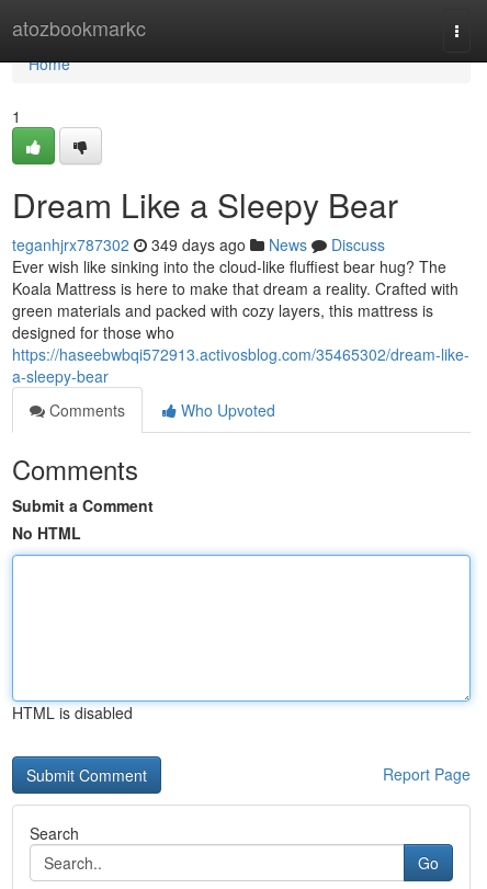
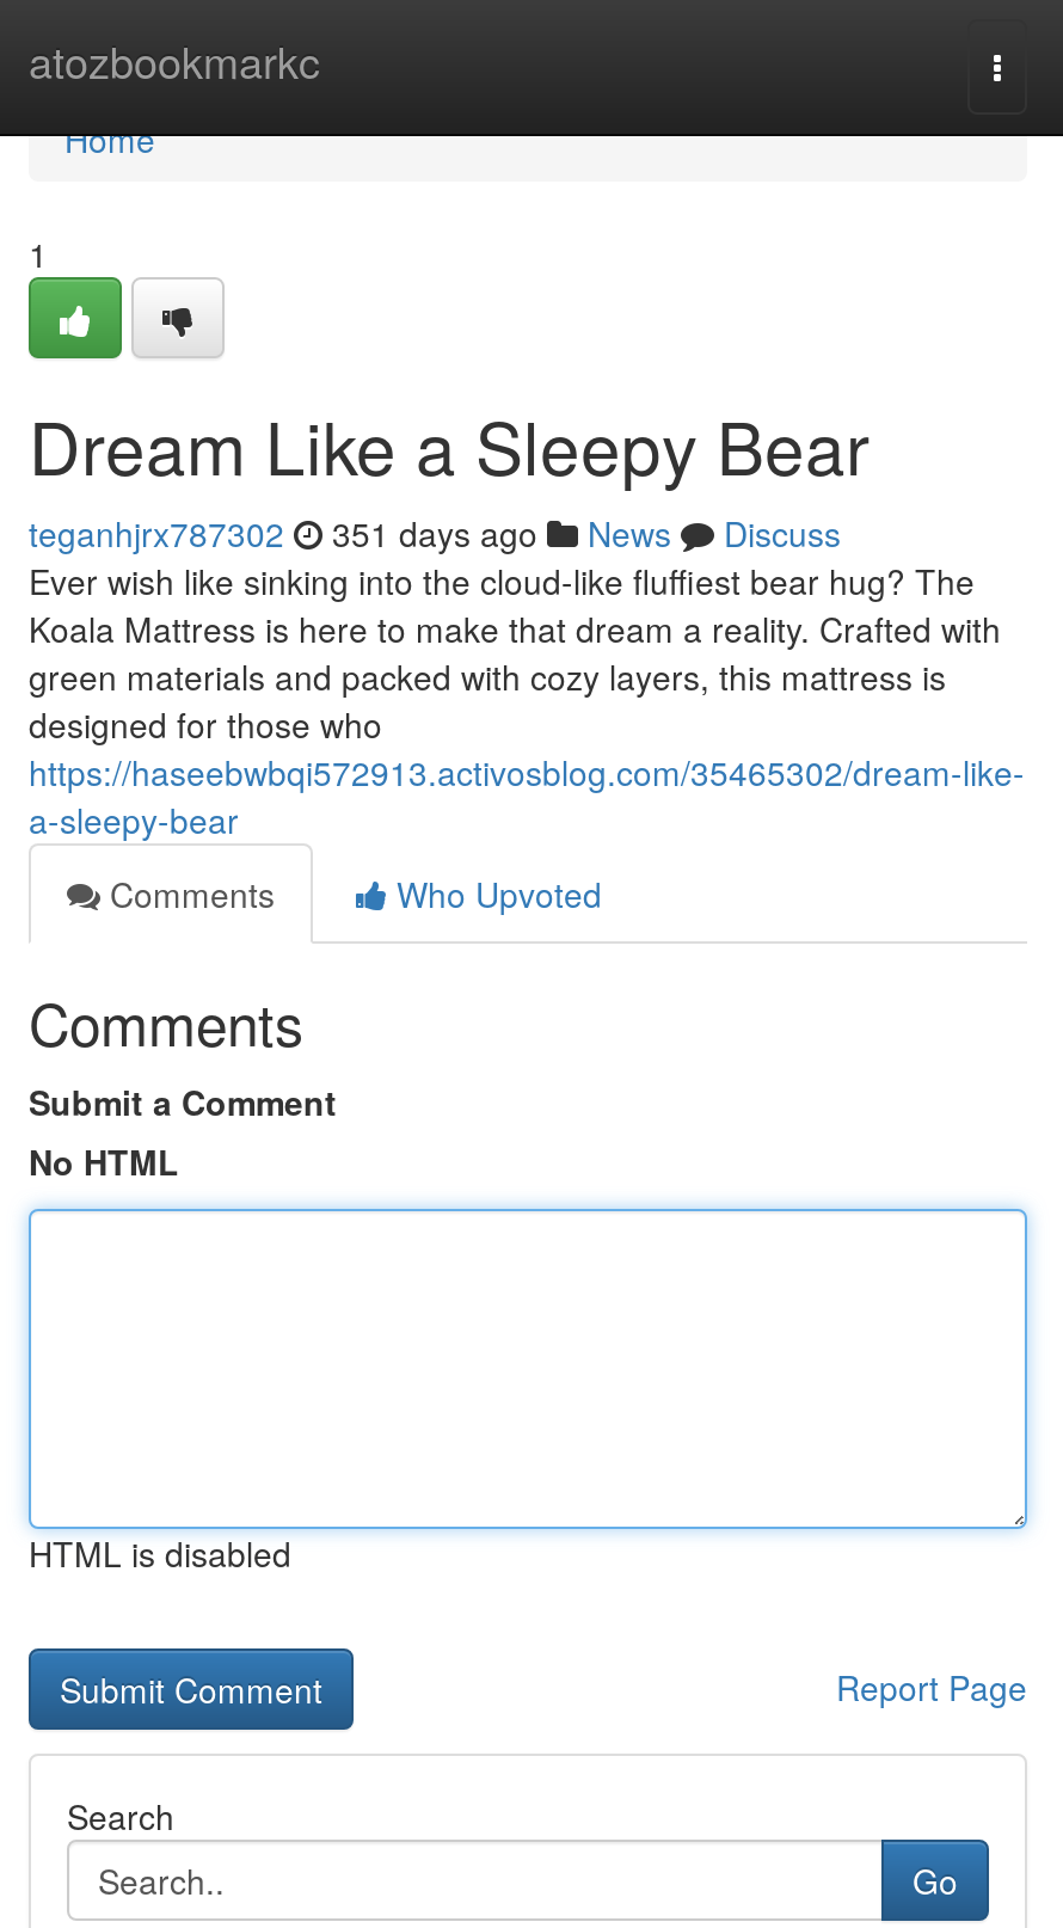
[12,233,385,255] teganhjrx787302 349 days ago News Discuss -> [29,509,841,557] teganhjrx787302 351 days ago News Discuss

